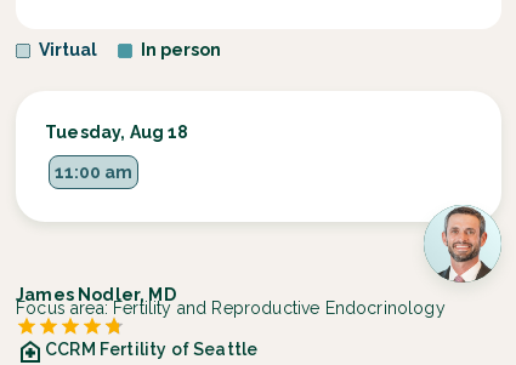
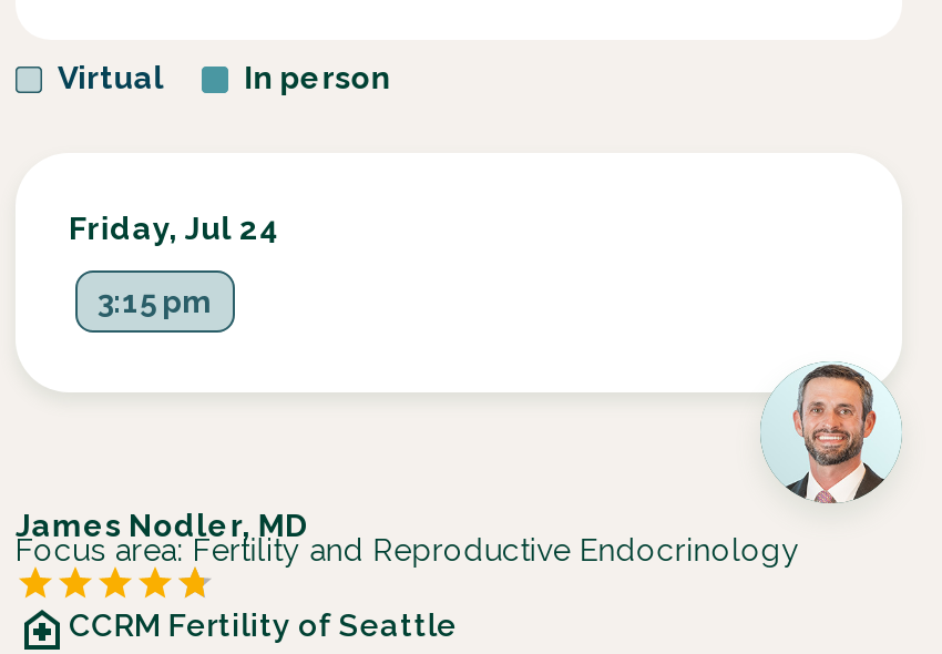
[45,122,189,142] Tuesday, Aug 18 -> [69,211,280,246] Friday, Jul 24
[55,162,132,181] 11:00 am -> [97,283,213,318] 3:15 pm

